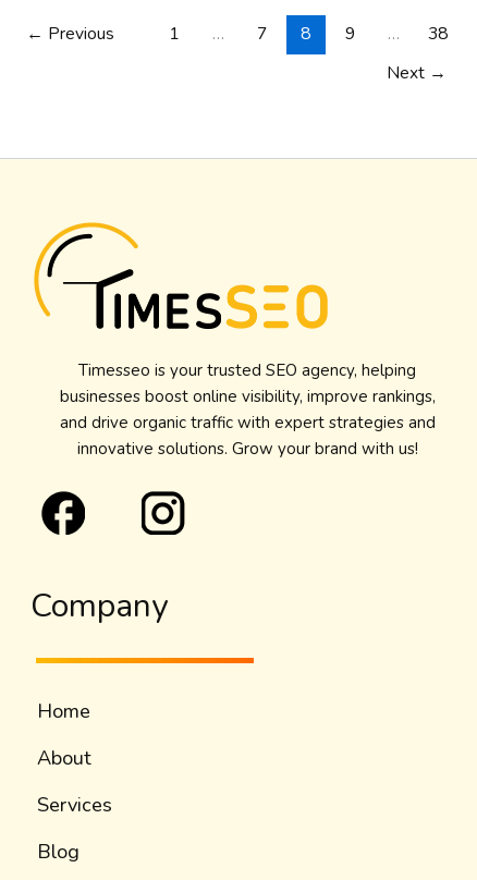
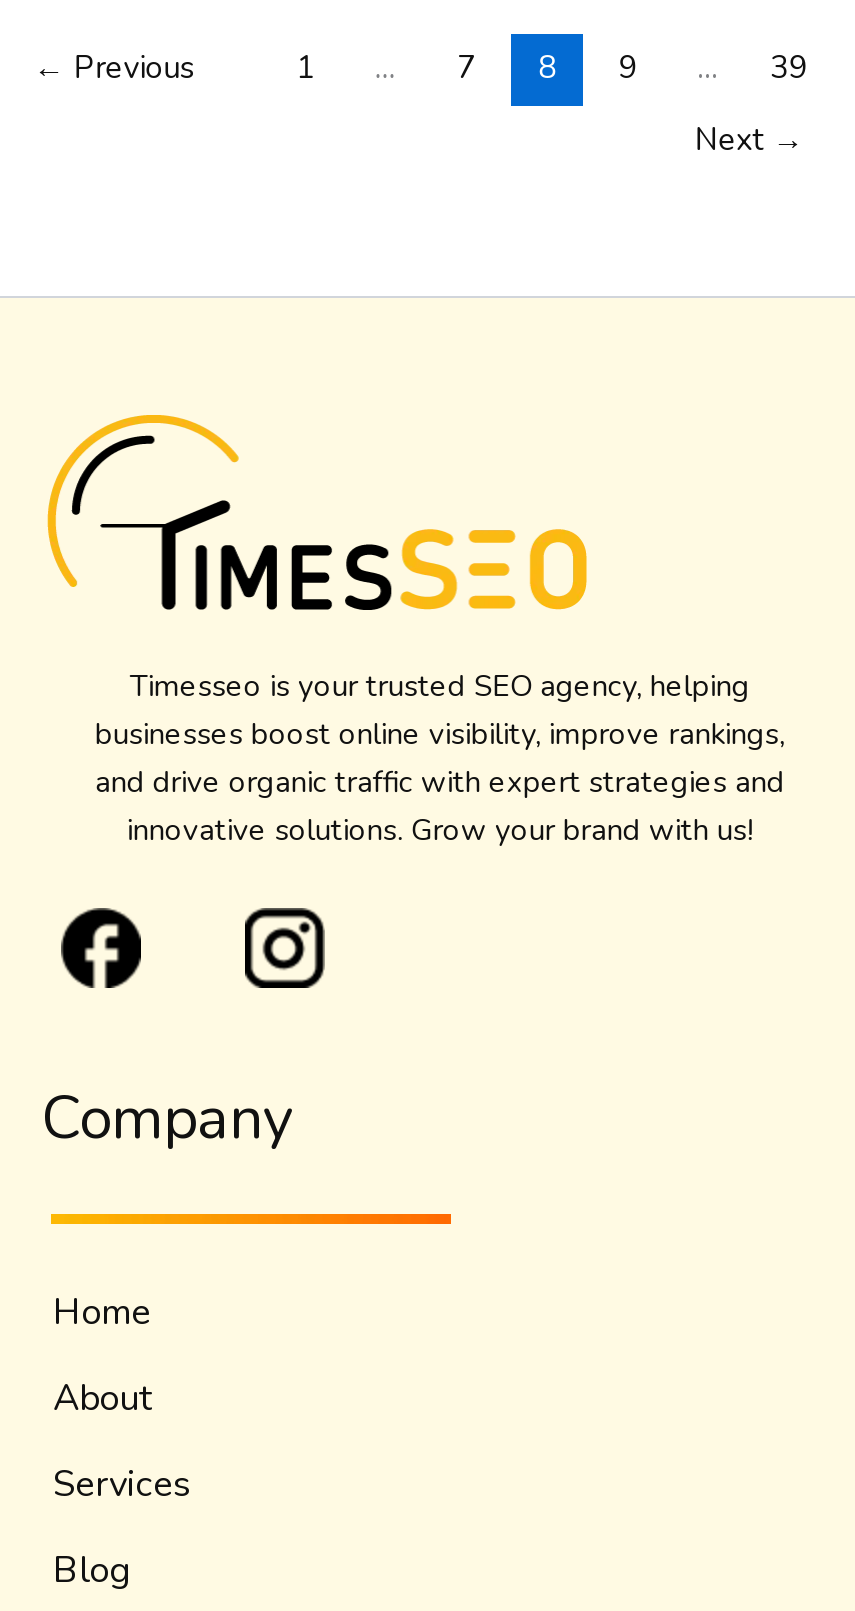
[428,22,447,45] 38 -> [771,46,807,88] 39

